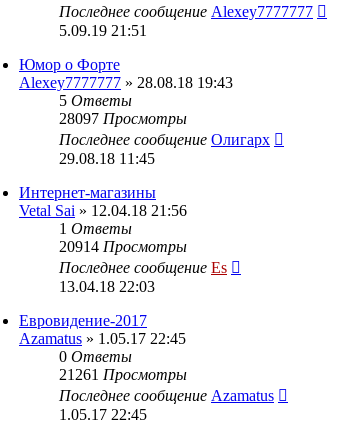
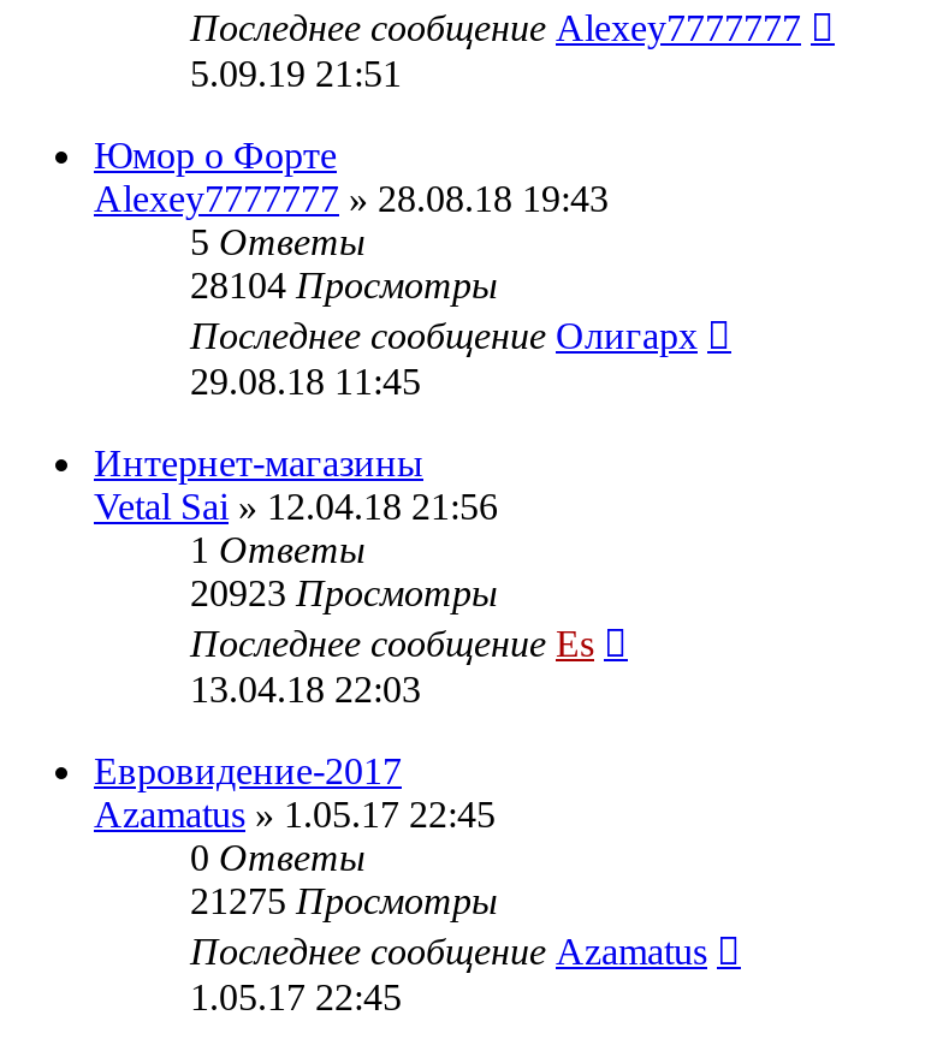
[59,110,187,127] 28097 Просмотры -> [190,264,498,305] 28104 Просмотры
[59,238,187,255] 20914 Просмотры -> [190,572,498,613] 20923 Просмотры
[59,366,187,383] 21261 Просмотры -> [190,880,498,921] 21275 Просмотры

